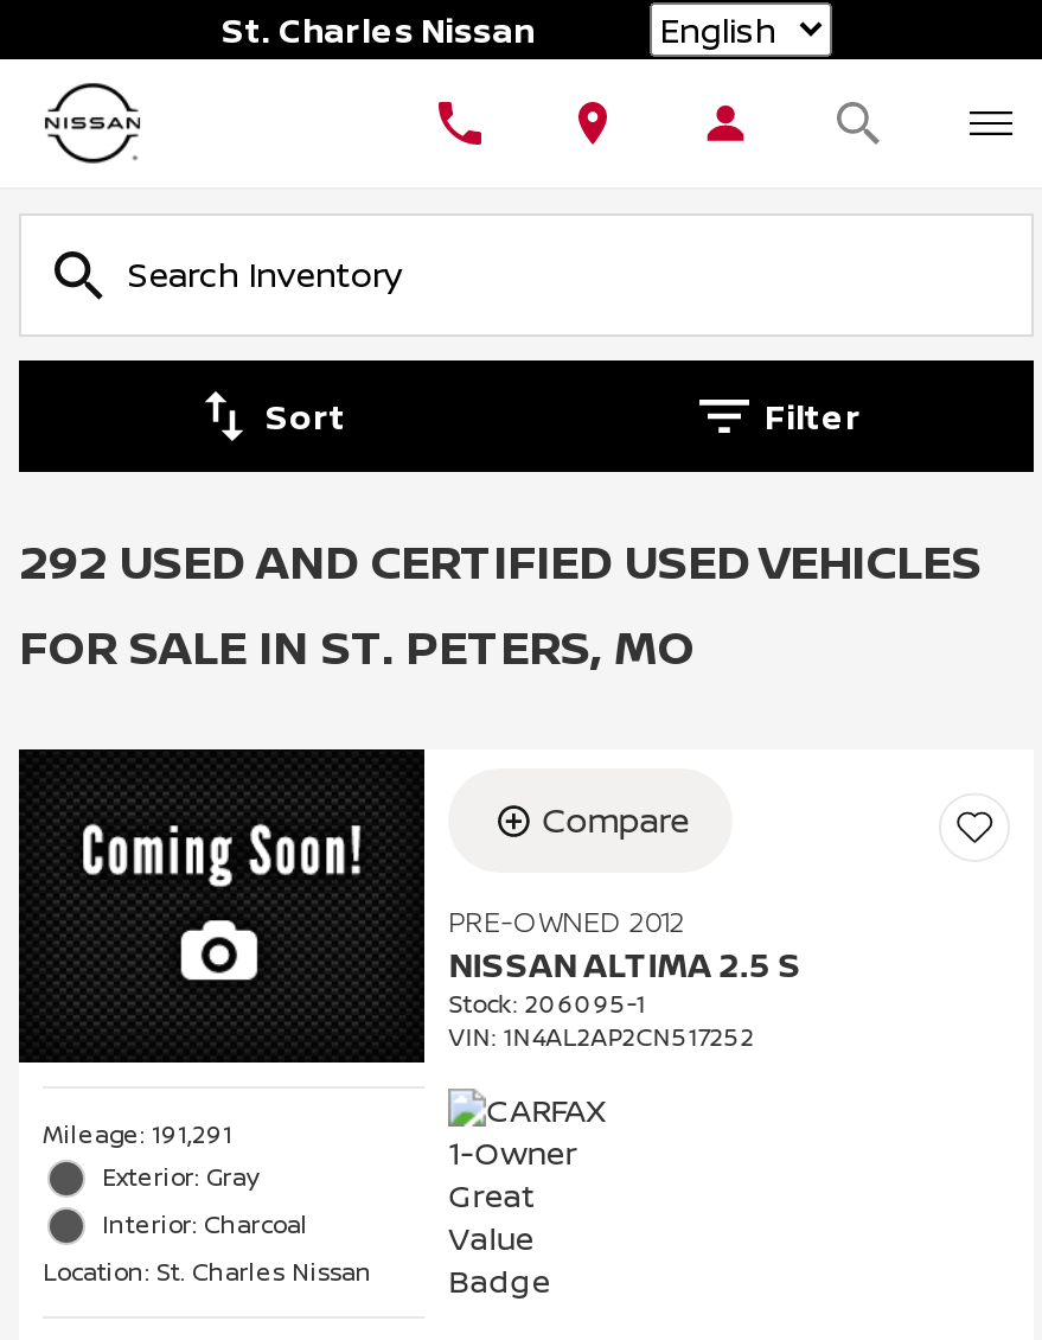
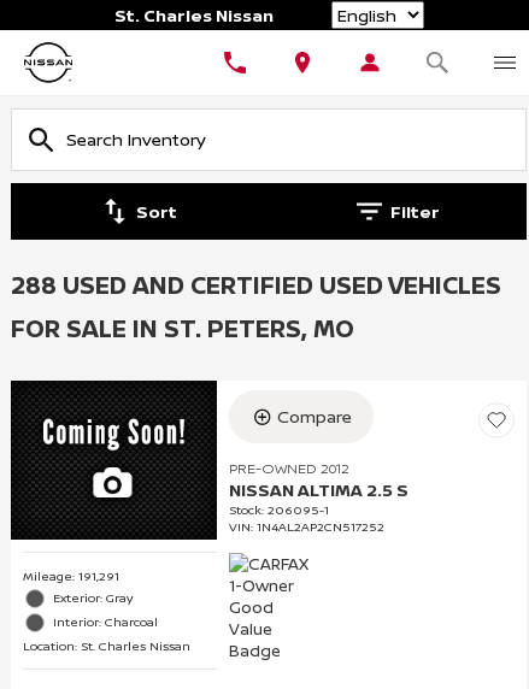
[19,529,982,593] 292 USED AND CERTIFIED USED VEHICLES -> [11,269,501,301] 288 USED AND CERTIFIED USED VEHICLES

